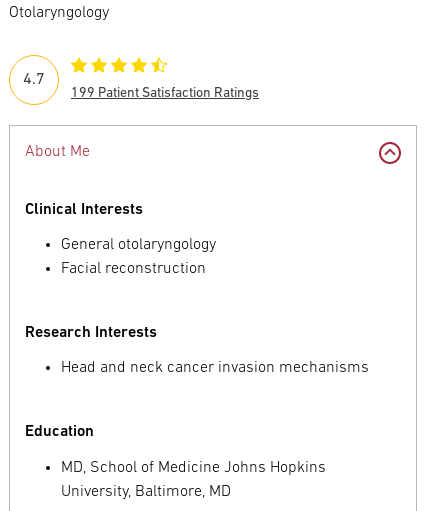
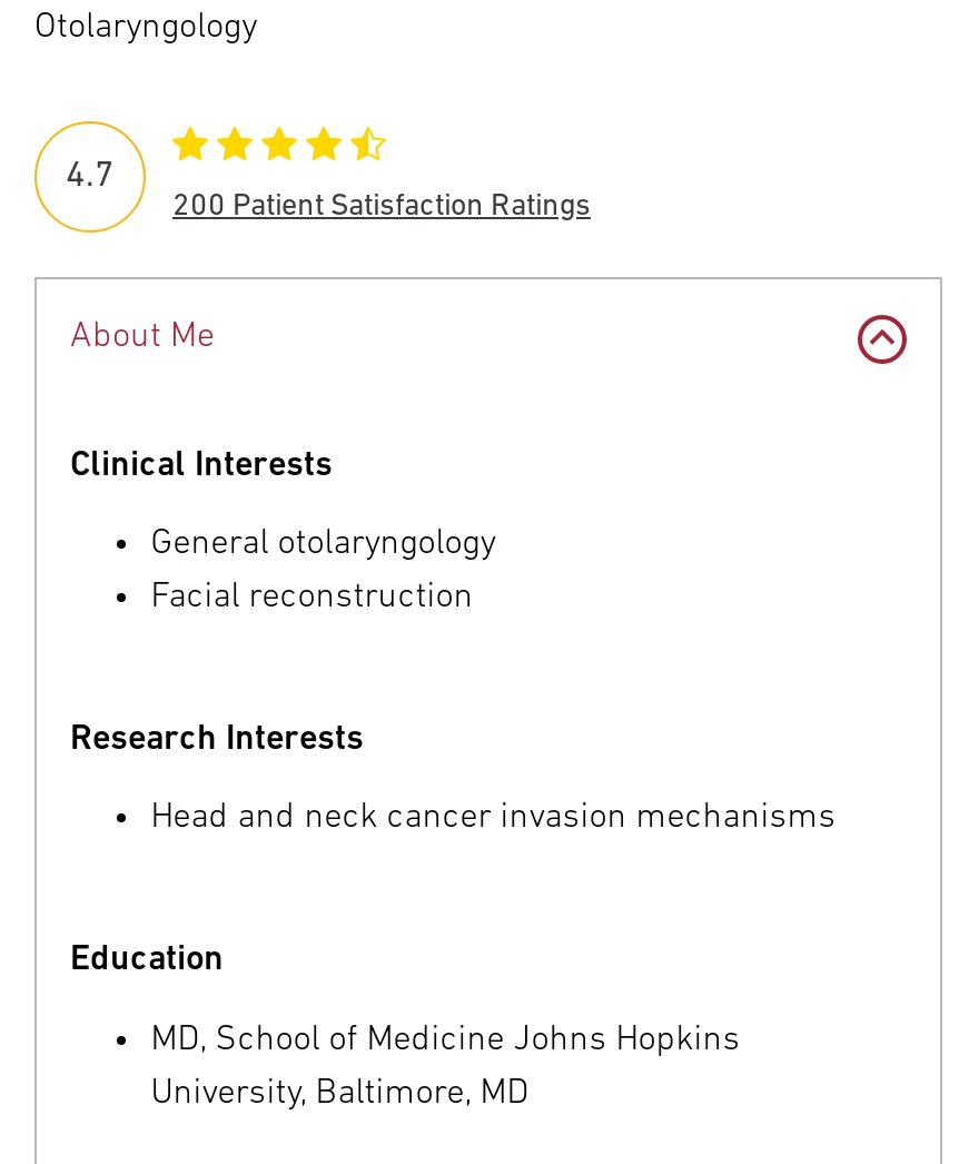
[71,86,259,101] 199 Patient Satisfaction Ratings -> [172,191,591,224] 200 Patient Satisfaction Ratings

